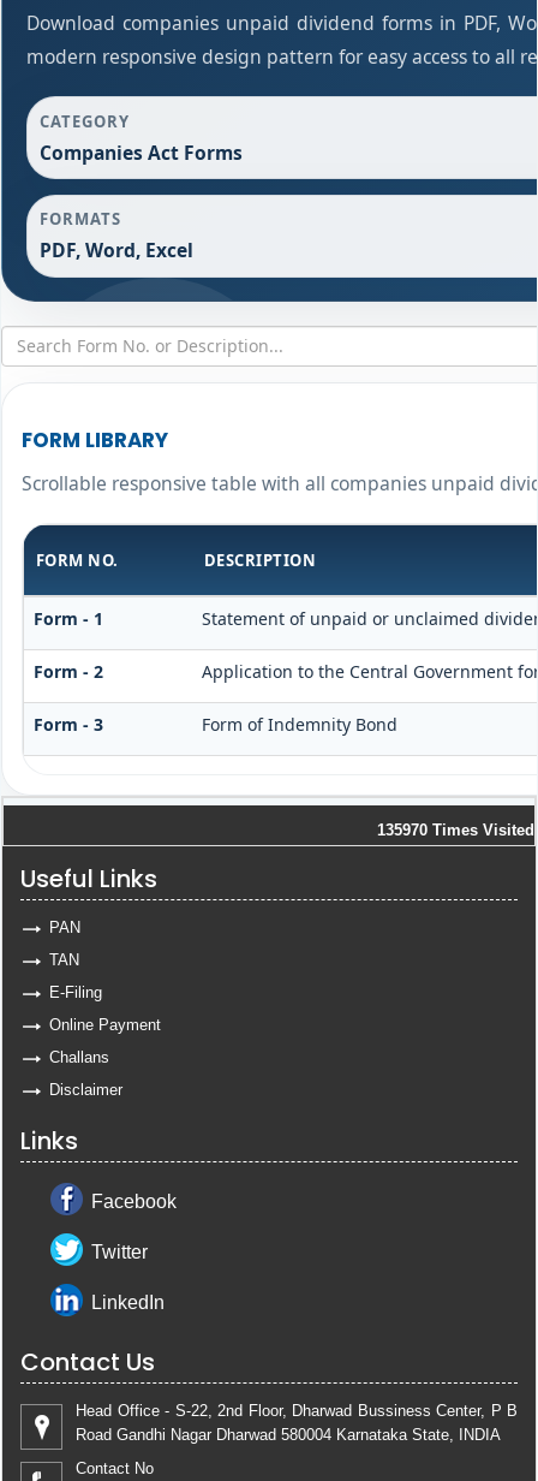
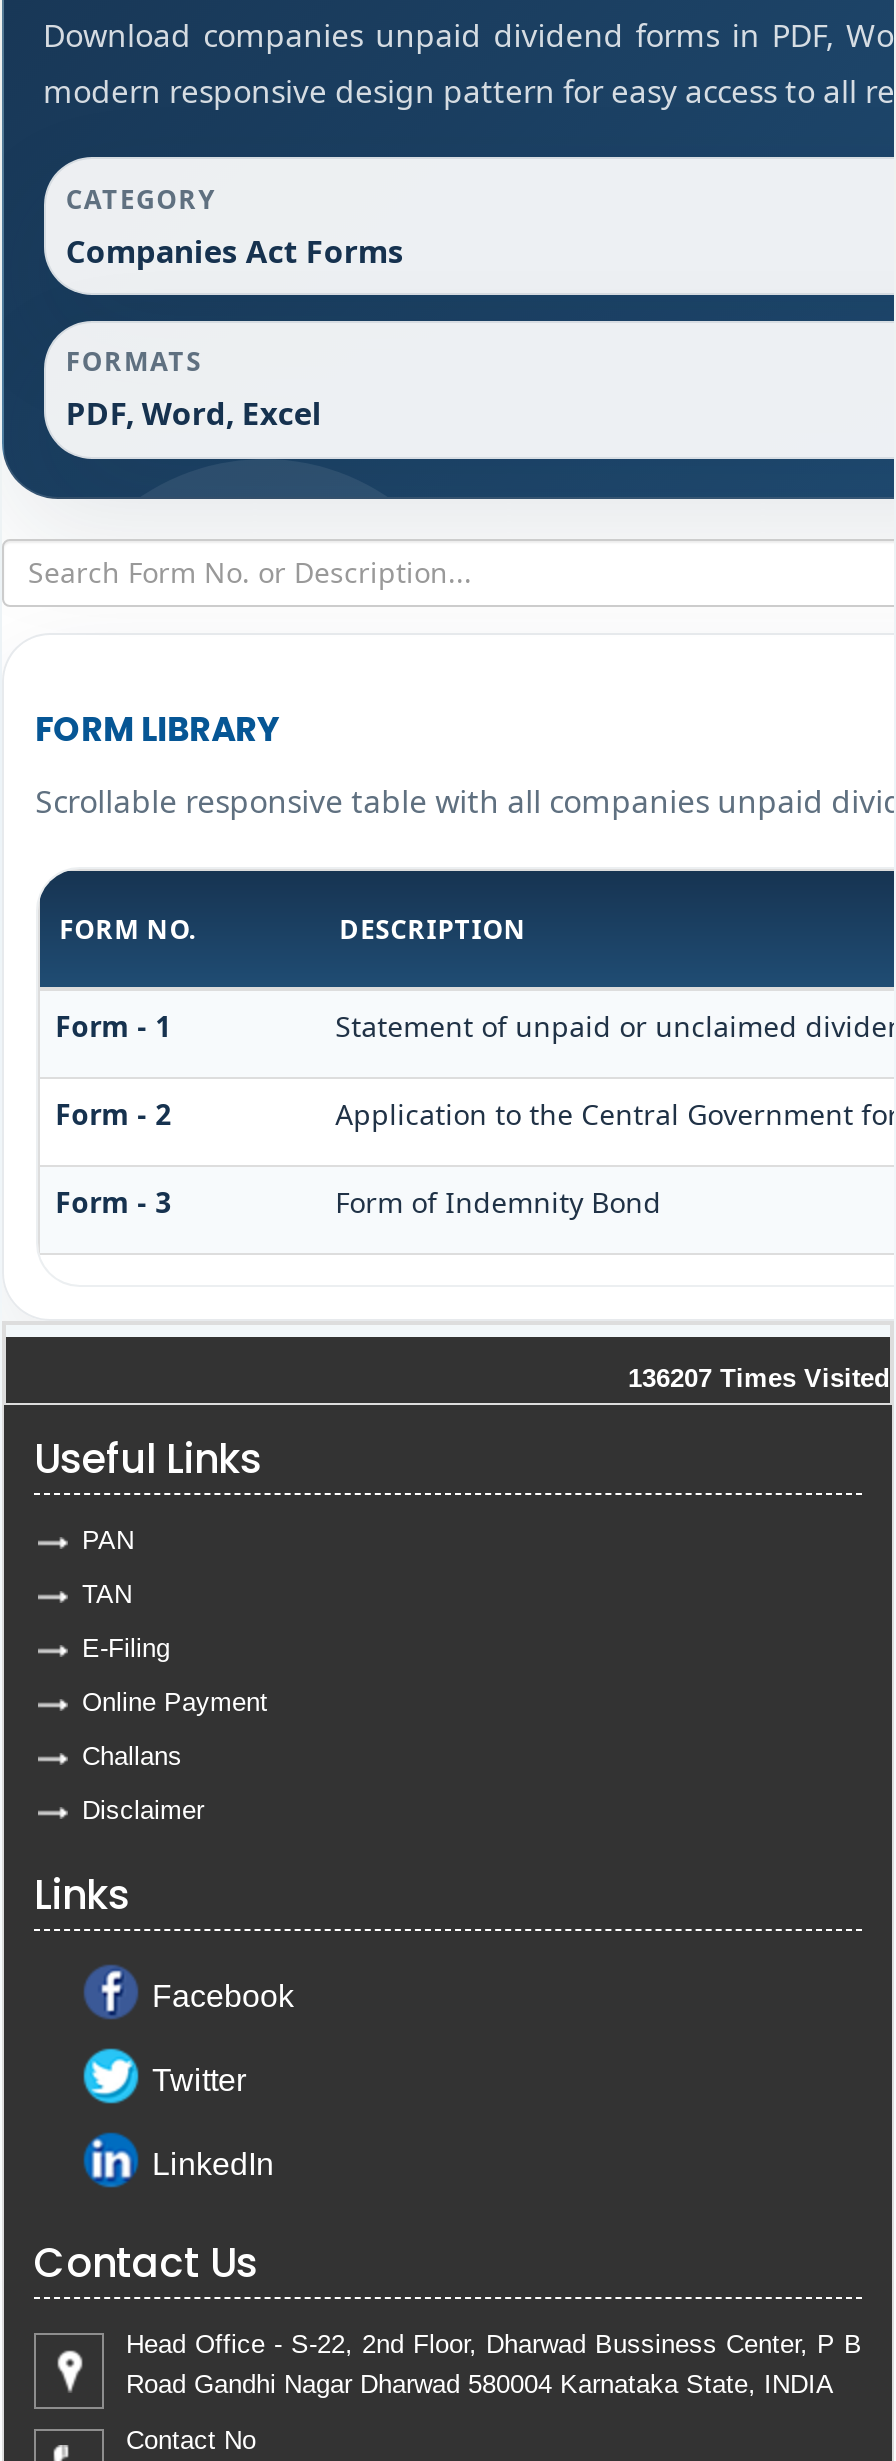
[377,821,534,839] 135970 Times Visited -> [628,1363,890,1393] 136207 Times Visited

